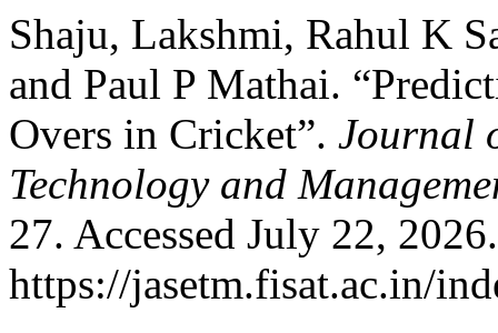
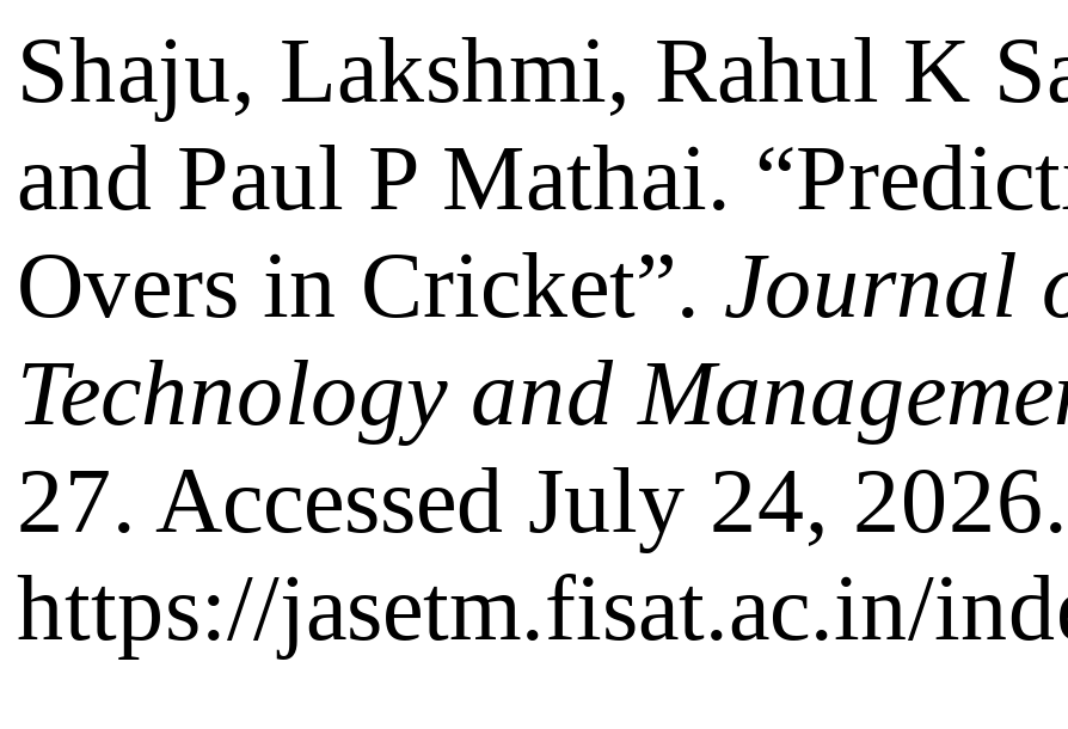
[9,210,498,258] 27. Accessed July 22, 2026. -> [17,448,1068,551] 27. Accessed July 24, 2026.

